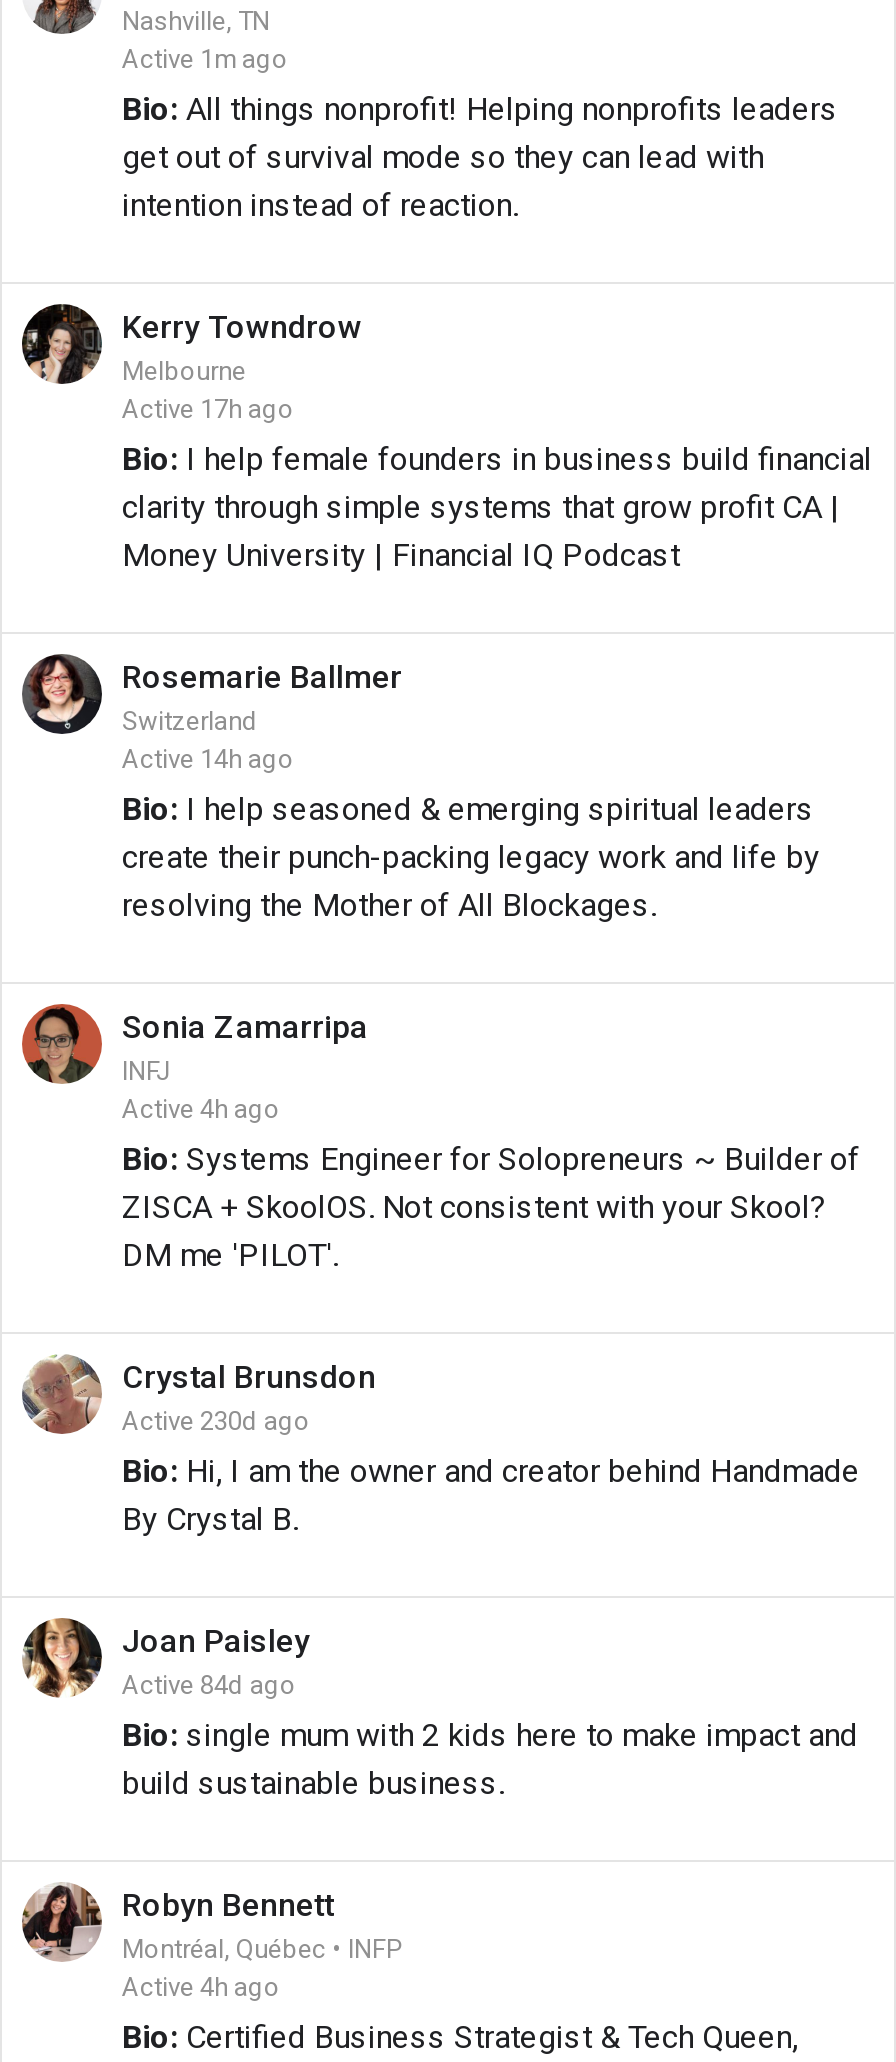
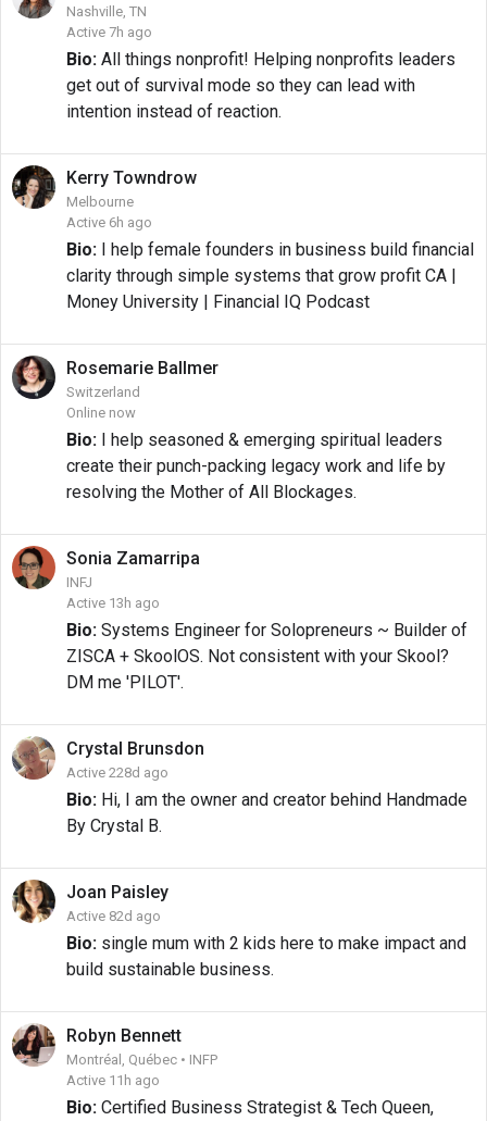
[122,44,288,74] Active 1m ago -> [66,24,152,40] Active 7h ago
[122,394,294,424] Active 17h ago -> [66,214,152,231] Active 6h ago
[122,744,294,774] Active 14h ago -> [66,404,136,421] Online now
[122,1094,280,1124] Active 4h ago -> [66,595,160,611] Active 13h ago
[122,1406,310,1436] Active 230d ago -> [66,764,168,781] Active 228d ago
[122,1670,296,1700] Active 84d ago -> [66,908,161,924] Active 82d ago
[122,1972,280,2002] Active 4h ago -> [66,1072,160,1088] Active 11h ago

